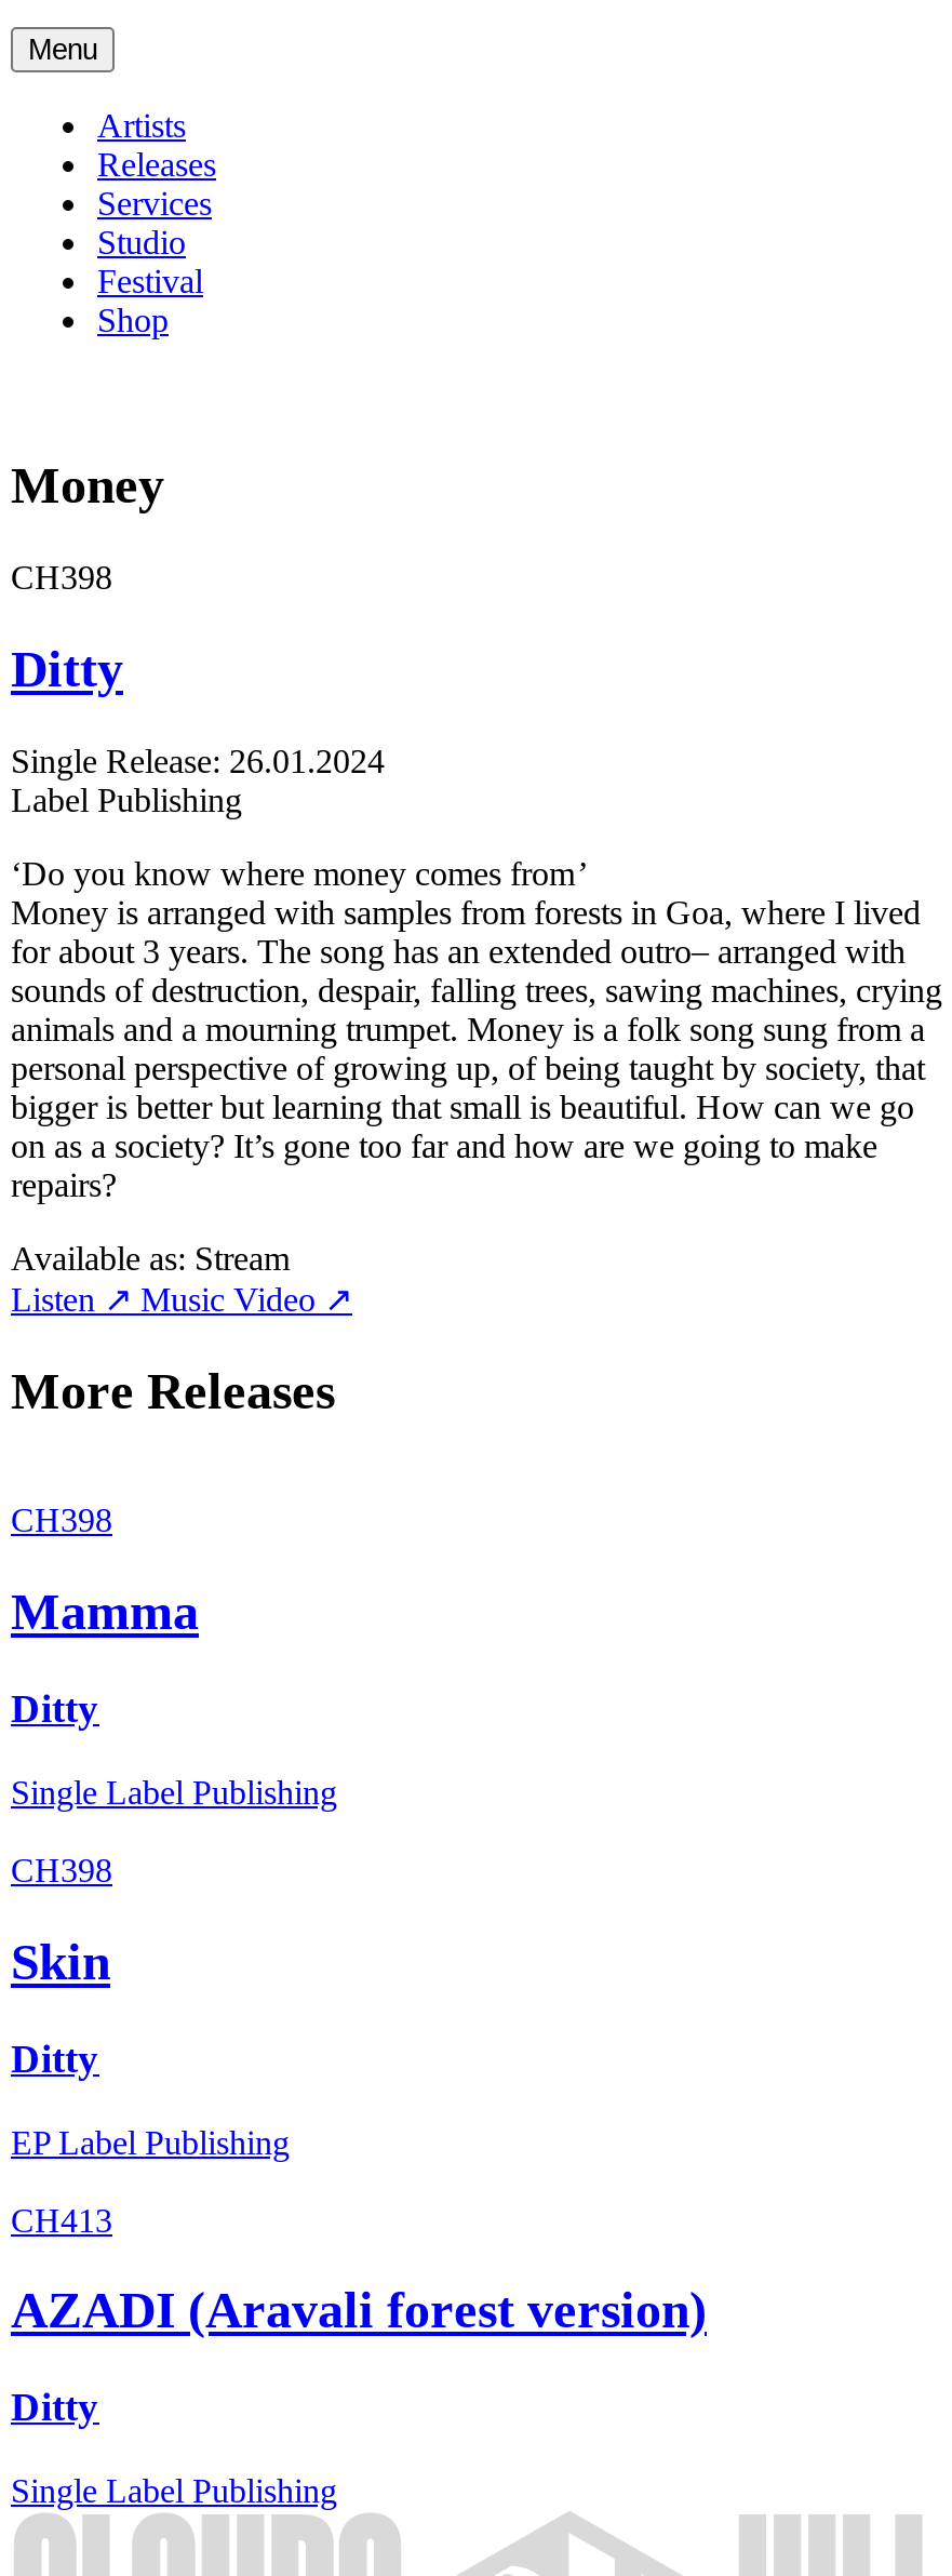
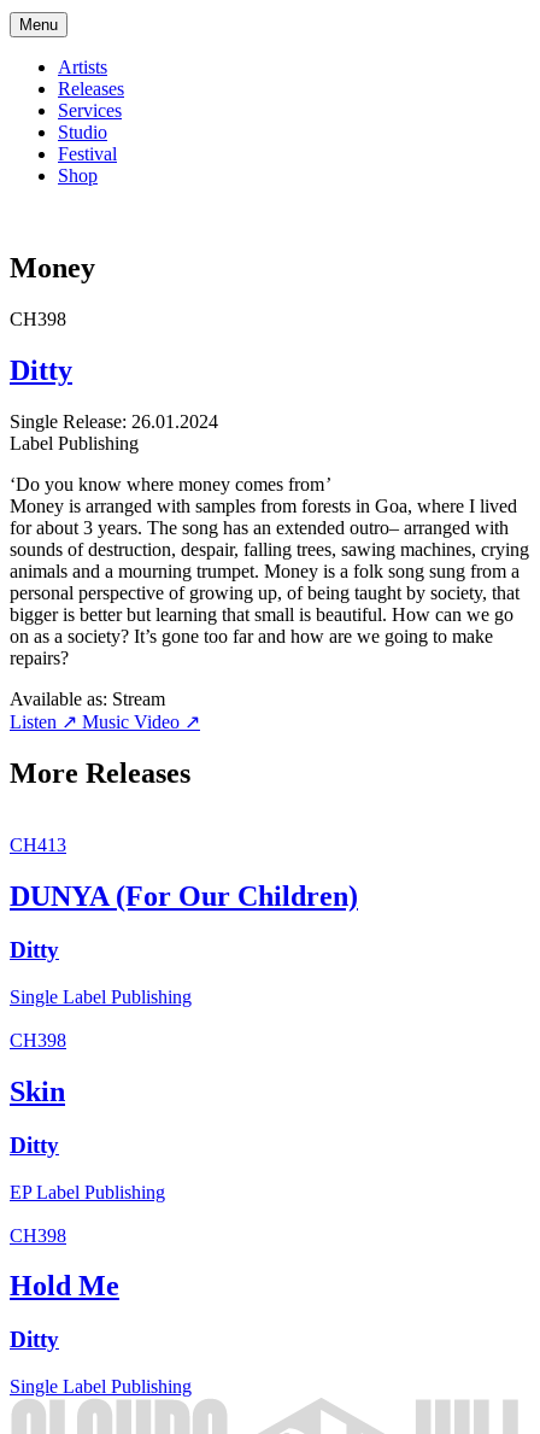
[11,1502,112,1539] CH398 -> [10,835,66,856] CH413
[11,1584,199,1641] Mamma -> [10,881,358,912] DUNYA (For Our Children)
[11,2201,112,2238] CH413 -> [10,1225,66,1245] CH398
[11,2283,707,2339] AZADI (Aravali forest version) -> [10,1270,119,1302] Hold Me

